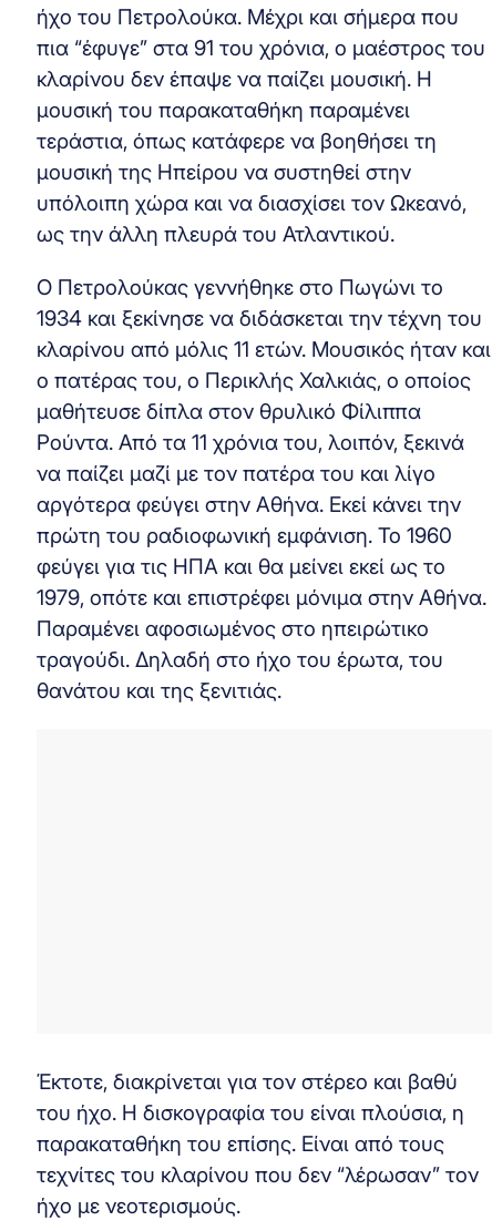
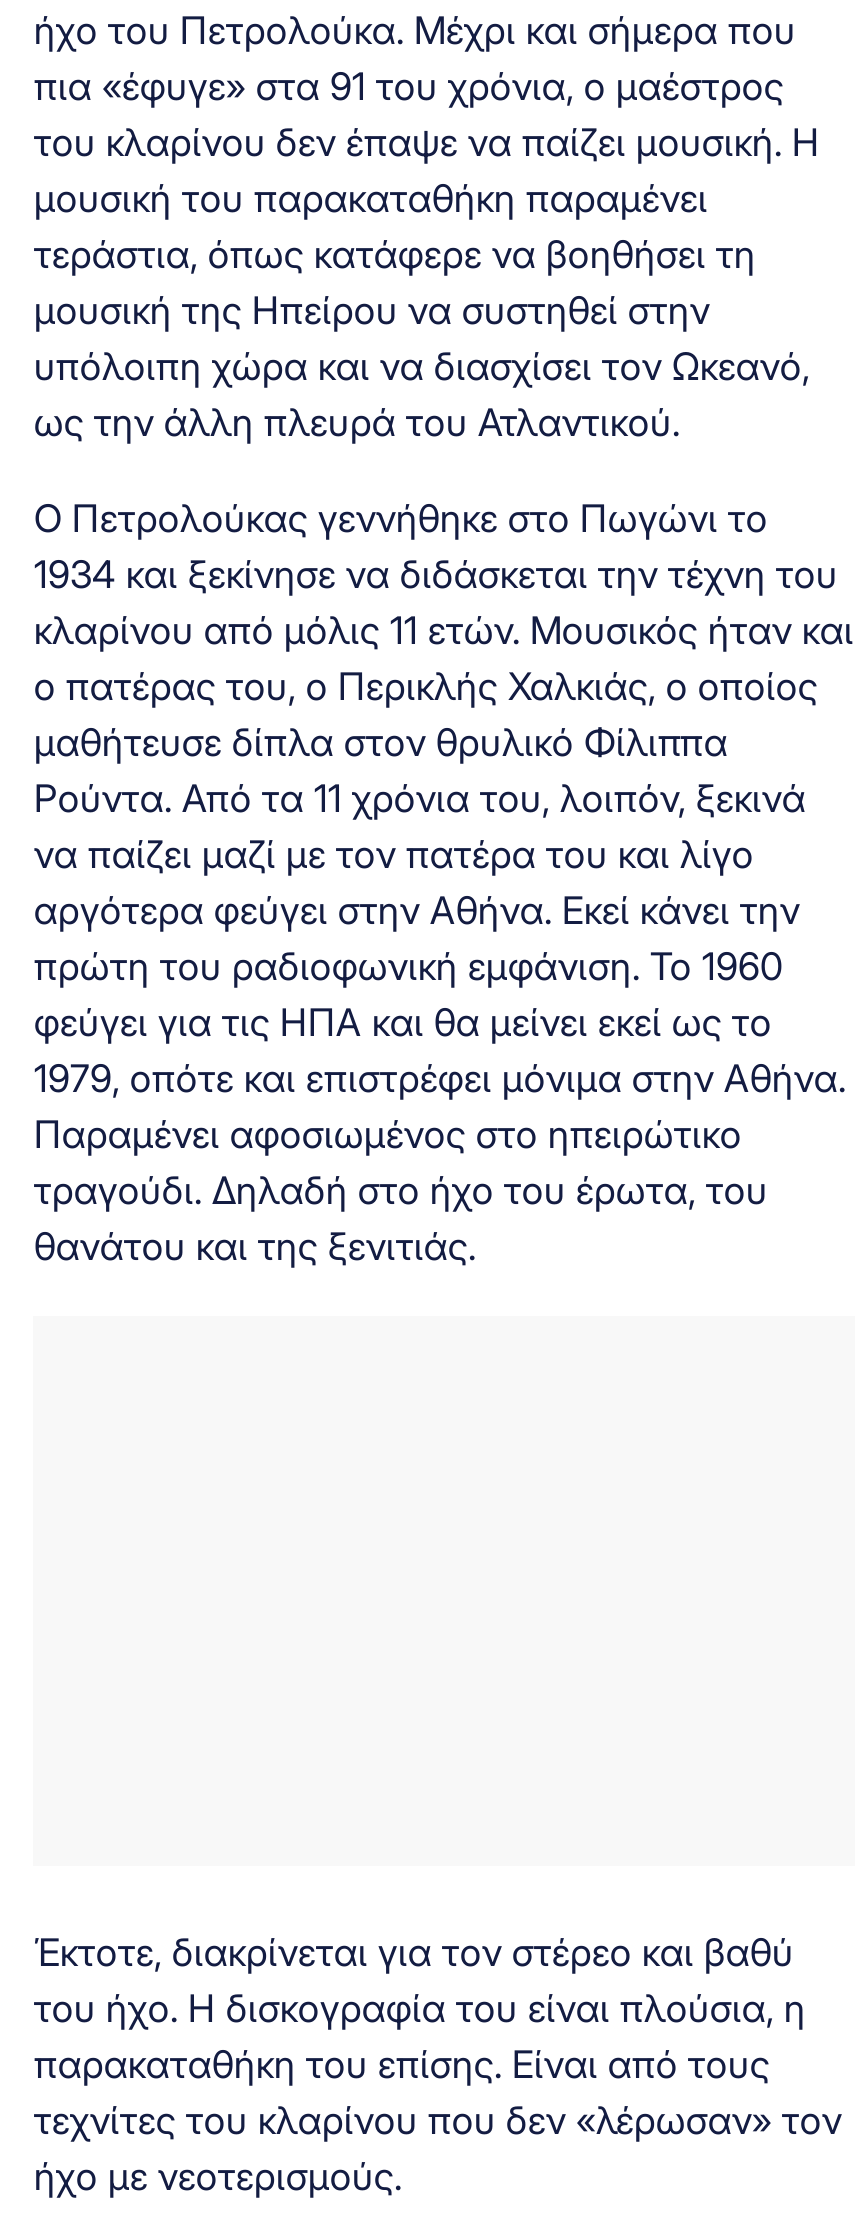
[37,35,486,92] πια “έφυγε” στα 91 του χρόνια, ο μαέστρος του | κλαρίνου δεν έπαψε να παίζει μουσική. Η -> [34,63,820,165] πια «έφυγε» στα 91 του χρόνια, ο μαέστρος | του κλαρίνου δεν έπαψε να παίζει μουσική. Η
[37,1162,479,1187] τεχνίτες του κλαρίνου που δεν “λέρωσαν” τον -> [34,2097,842,2143] τεχνίτες του κλαρίνου που δεν «λέρωσαν» τον

